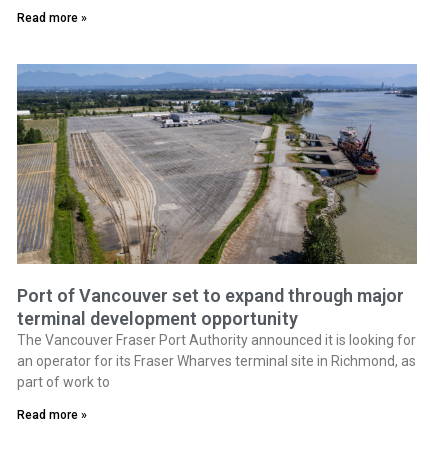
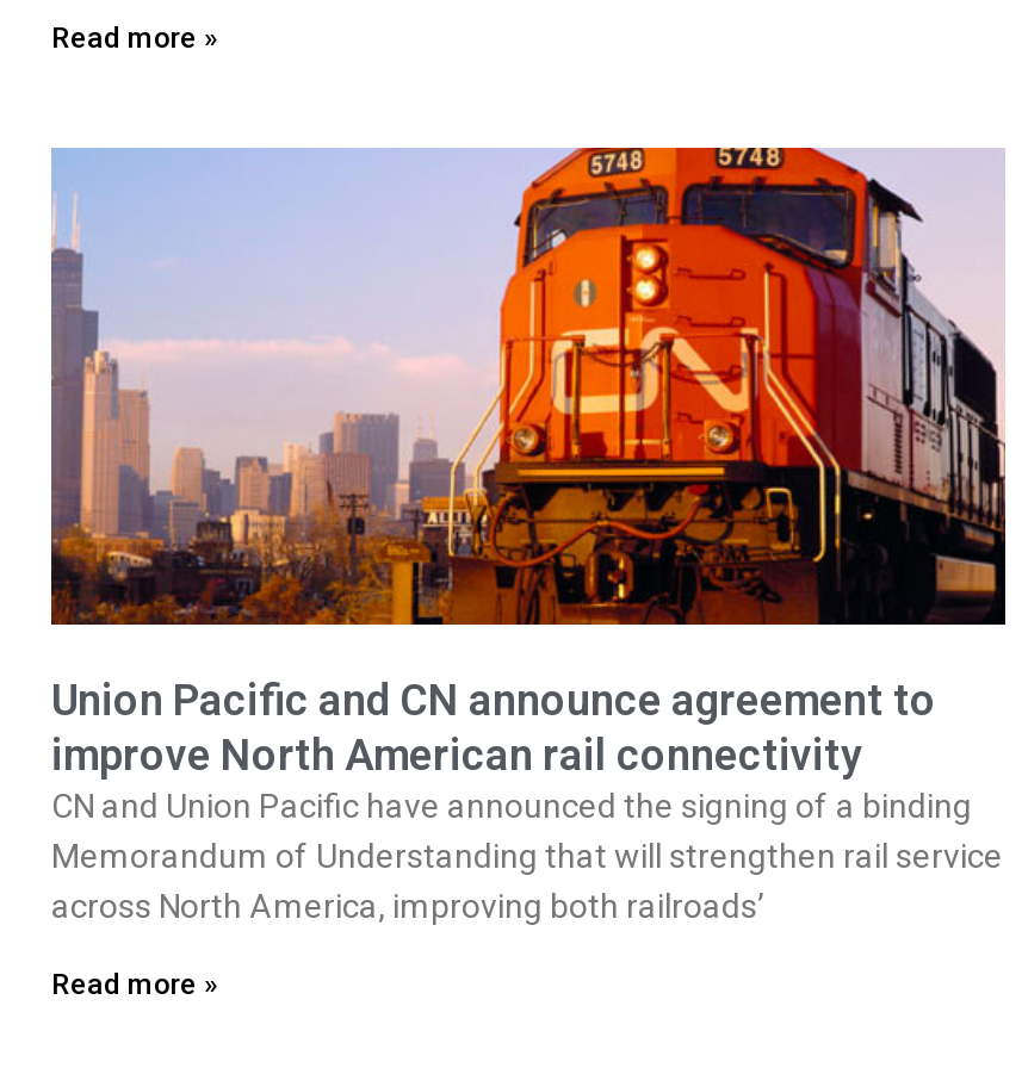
[16,64,418,390] [image] | Port of Vancouver set to expand through major | terminal development opportunity | The Vancouver Fraser Port Authority announced it is looking for | an operator for its Fraser Wharves terminal site in Richmond, as | part of work to -> [49,145,1005,925] [image] | Union Pacific and CN announce agreement to | improve North American rail connectivity | CN and Union Pacific have announced the signing of a binding | Memorandum of Understanding that will strengthen rail service | across North America, improving both railroads’

